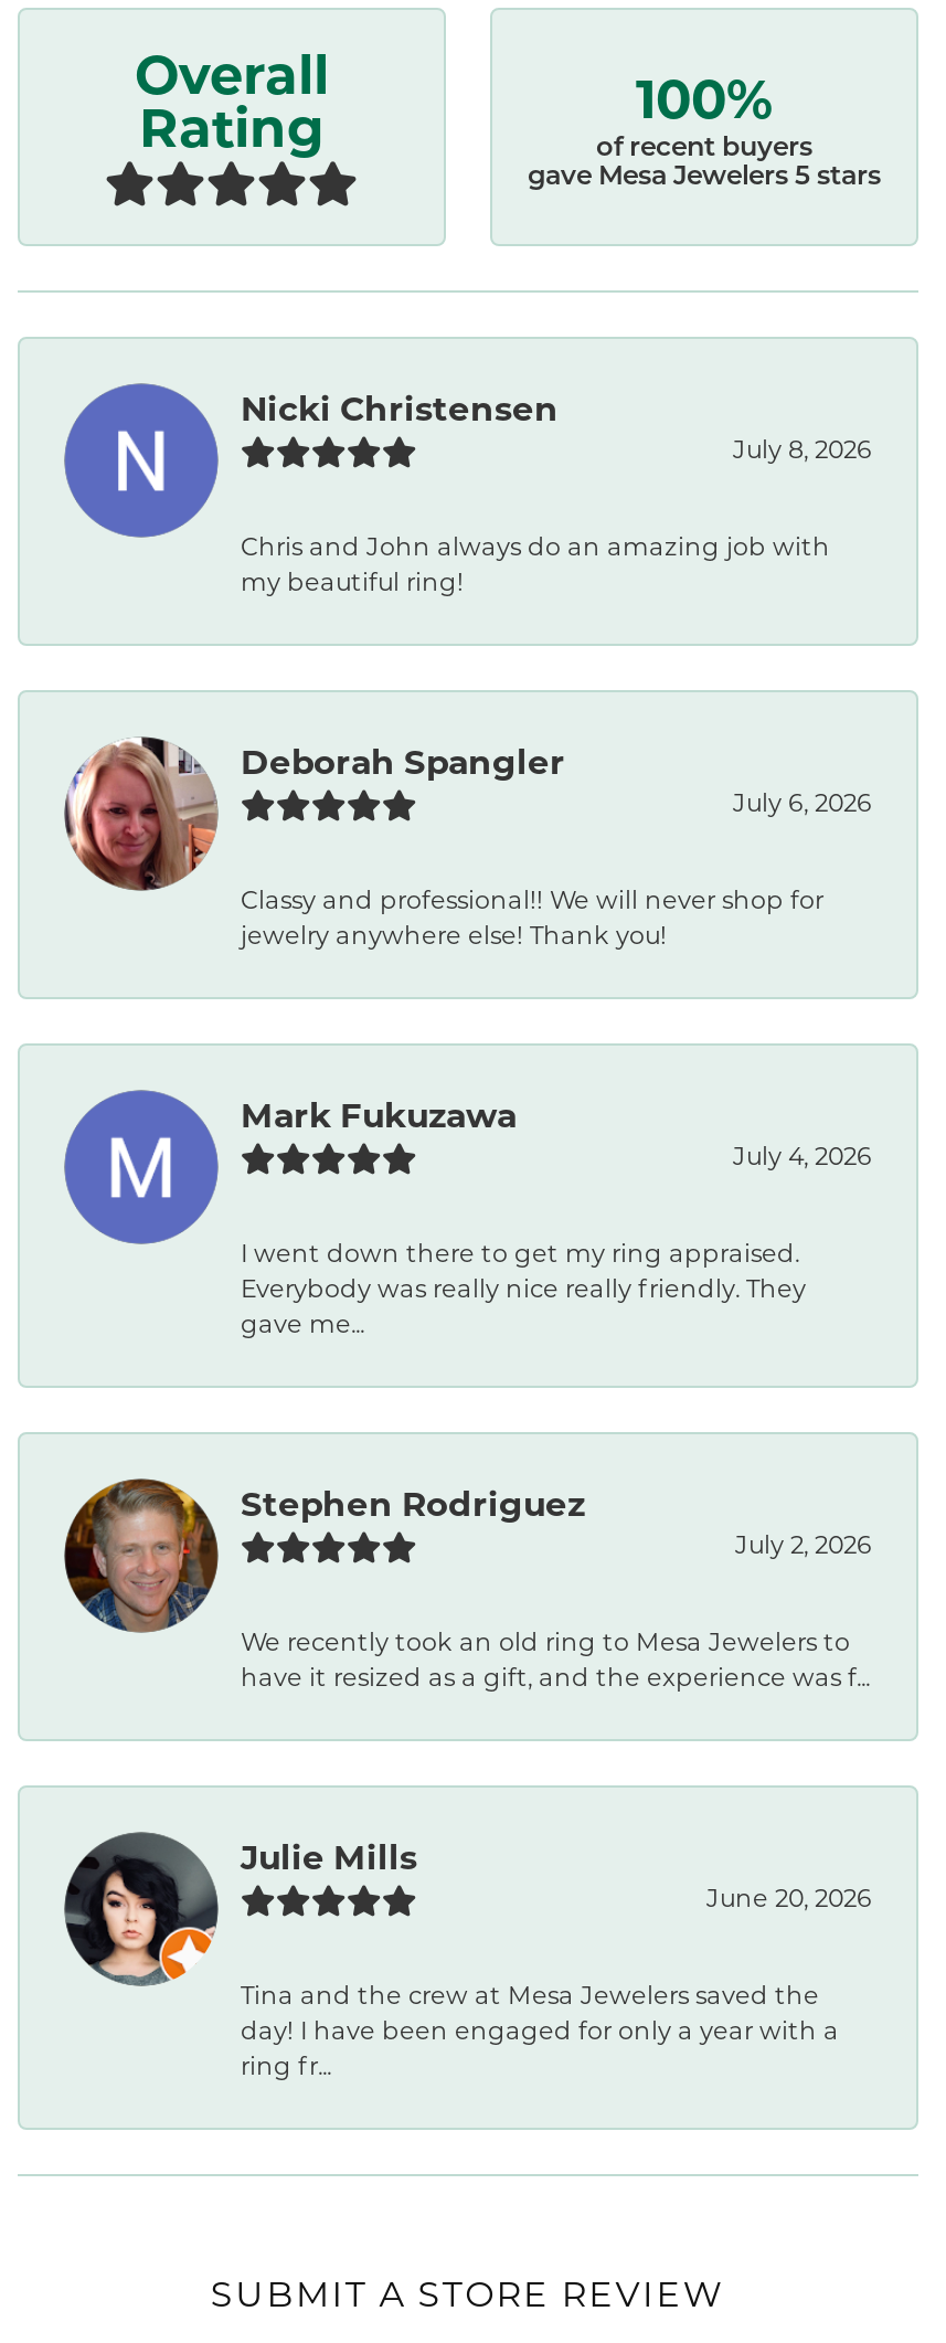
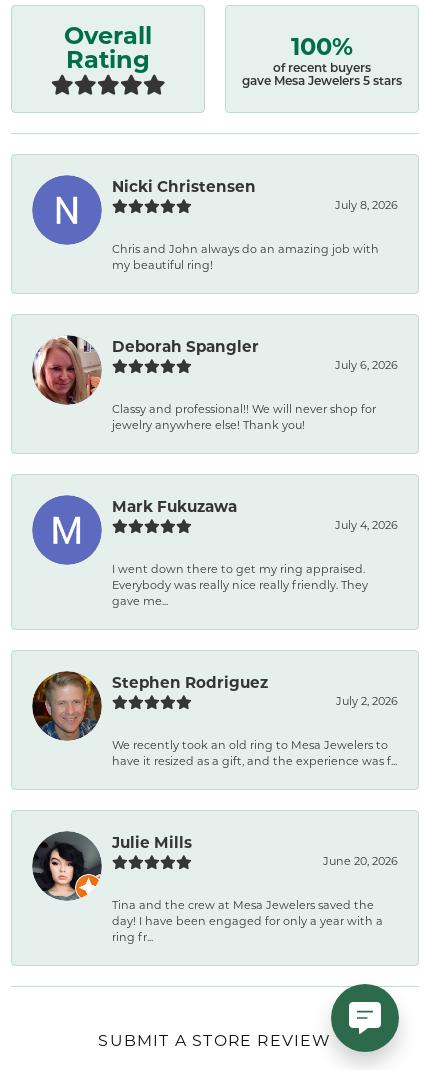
none -> [330,983,400,1061] [image]

